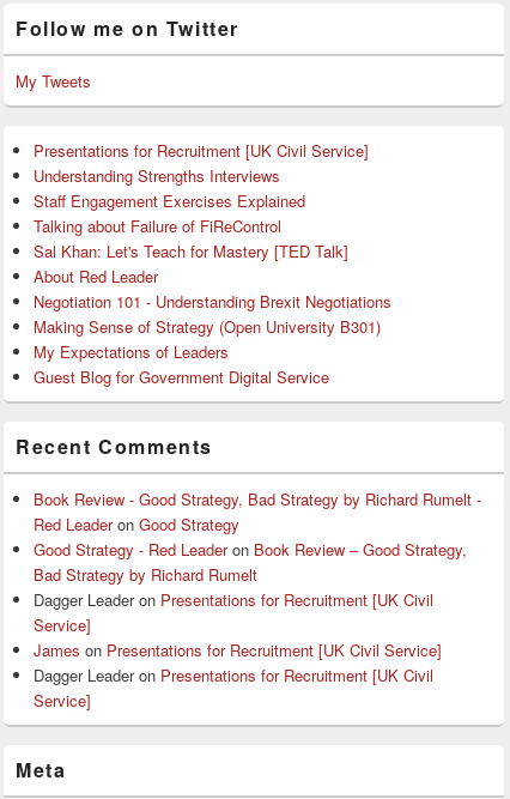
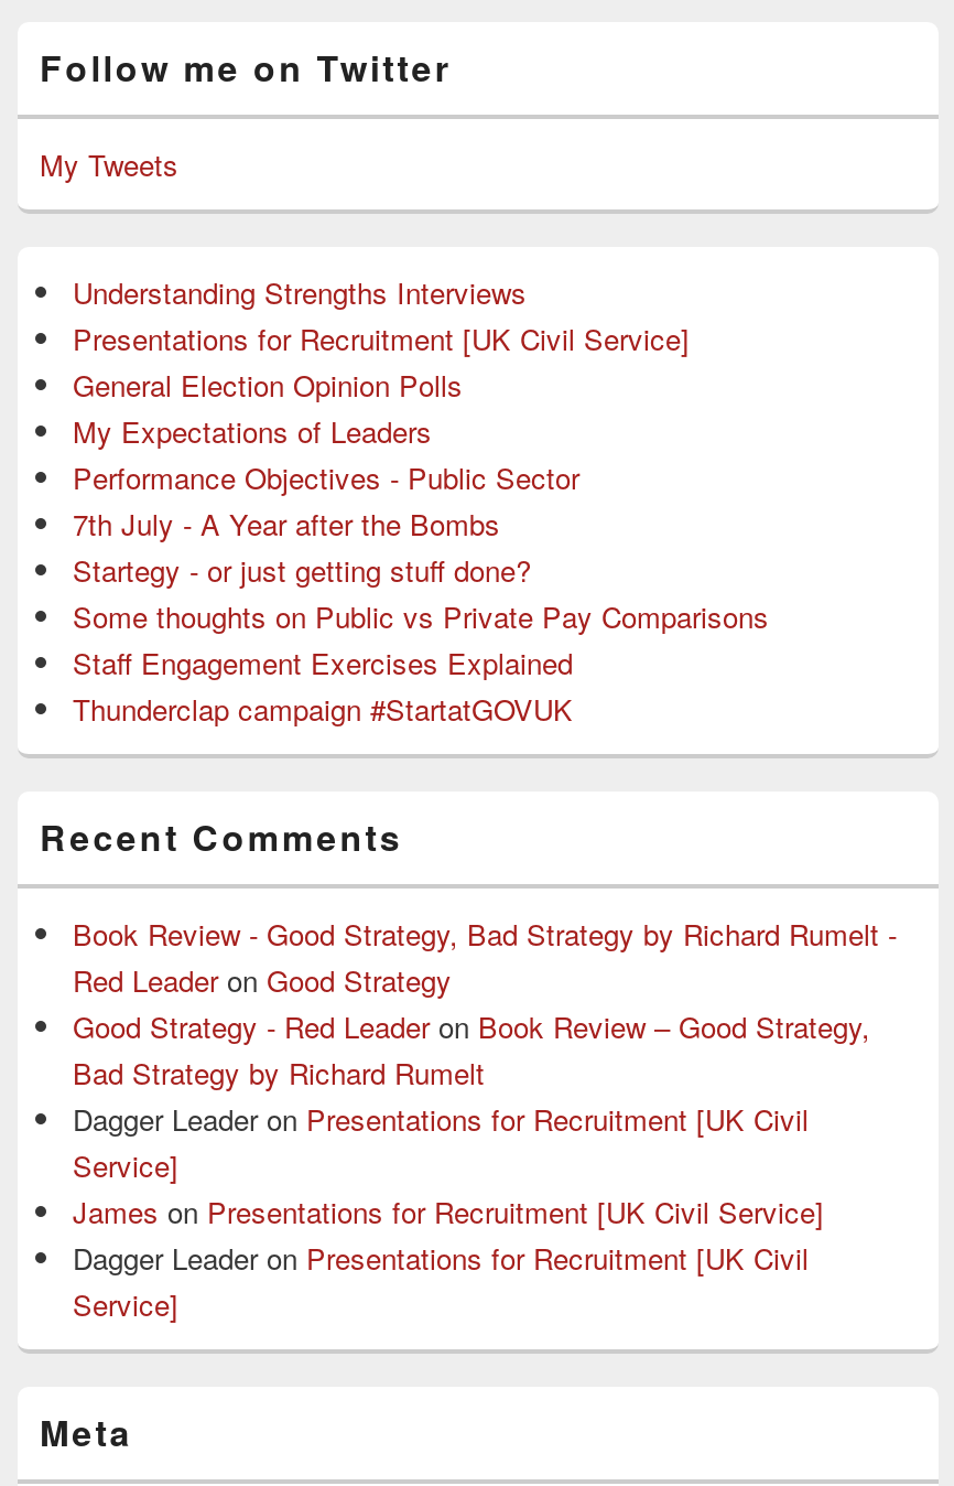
moved [34,139,369,162] -> [73,318,690,360]: Presentations for Recruitment [UK Civil Service]
moved [34,164,280,187] -> [73,272,527,314]: Understanding Strengths Interviews
none -> [73,364,769,638] General Election Opinion Polls | Performance Objectives - Public Sector | 7th July - A Year after the Bombs | Startegy - or just getting stuff done? | Some thoughts on Public vs Private Pay Comparisons
moved [34,190,305,212] -> [73,642,573,684]: Staff Engagement Exercises Explained
[34,215,391,388] Talking about Failure of FiReControl | Sal Khan: Let's Teach for Mastery [TED Talk] | About Red Leader | Negotiation 101 - Understanding Brexit Negotiations | Making Sense of Strategy (Open University B301) | Guest Blog for Government Digital Service -> [73,689,573,730] Thunderclap campaign #StartatGOVUK
moved [34,341,229,363] -> [73,411,432,453]: My Expectations of Leaders

